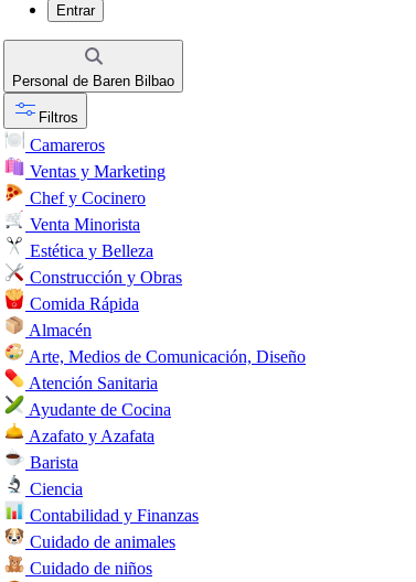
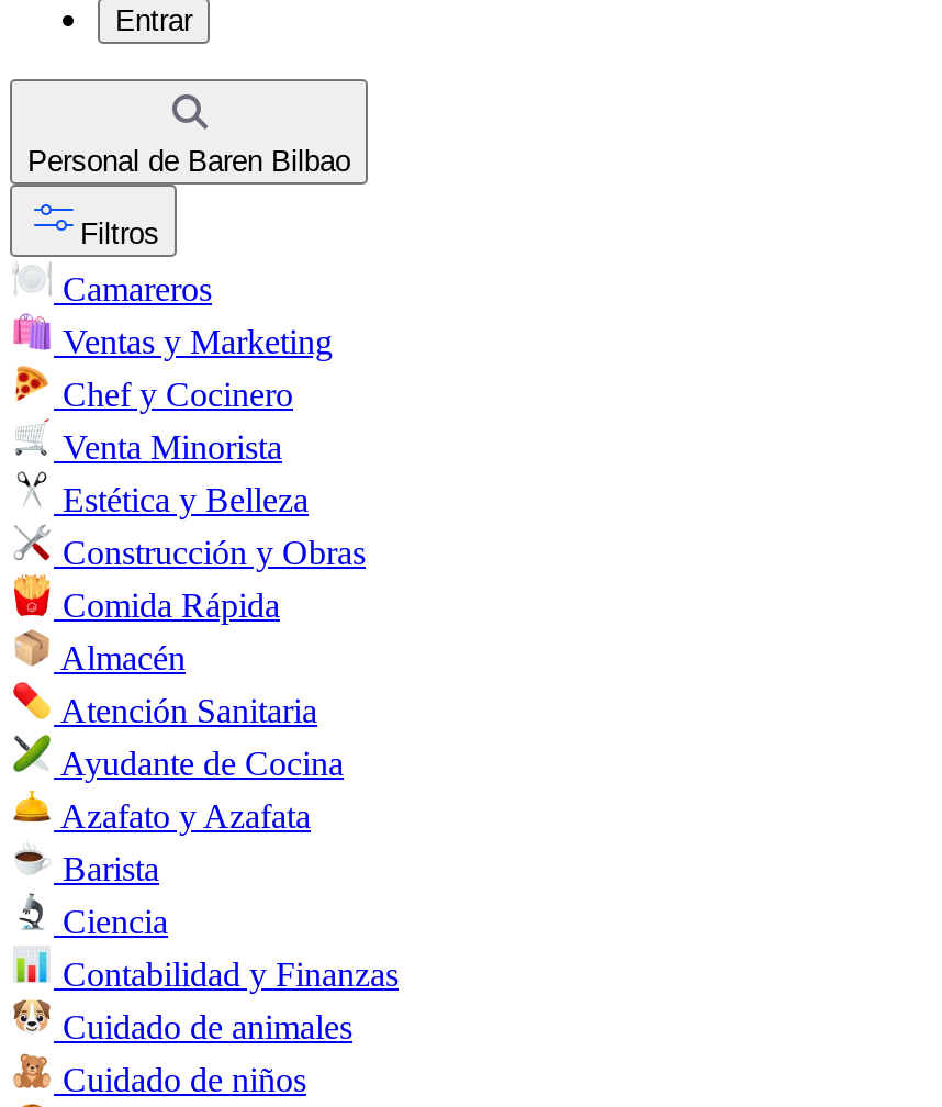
[29,347,306,366] Arte, Medios de Comunicación, Diseño -> none

